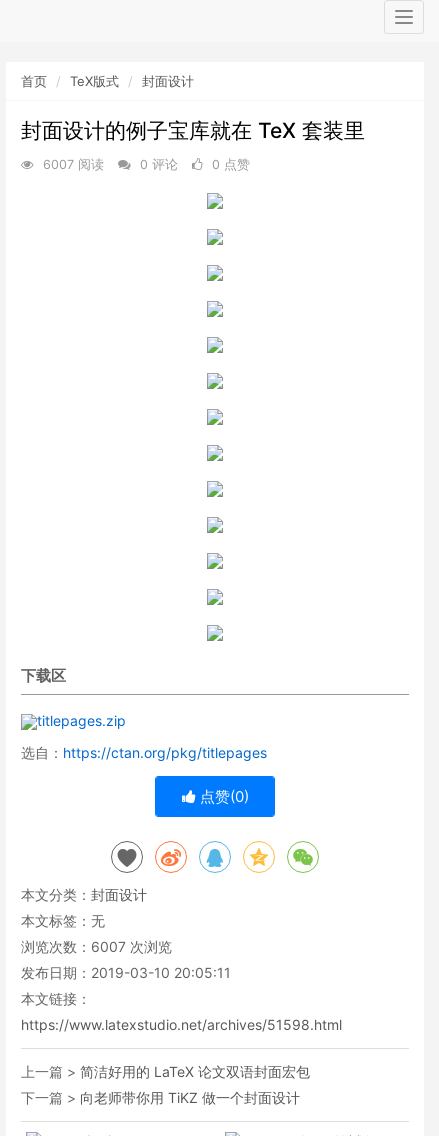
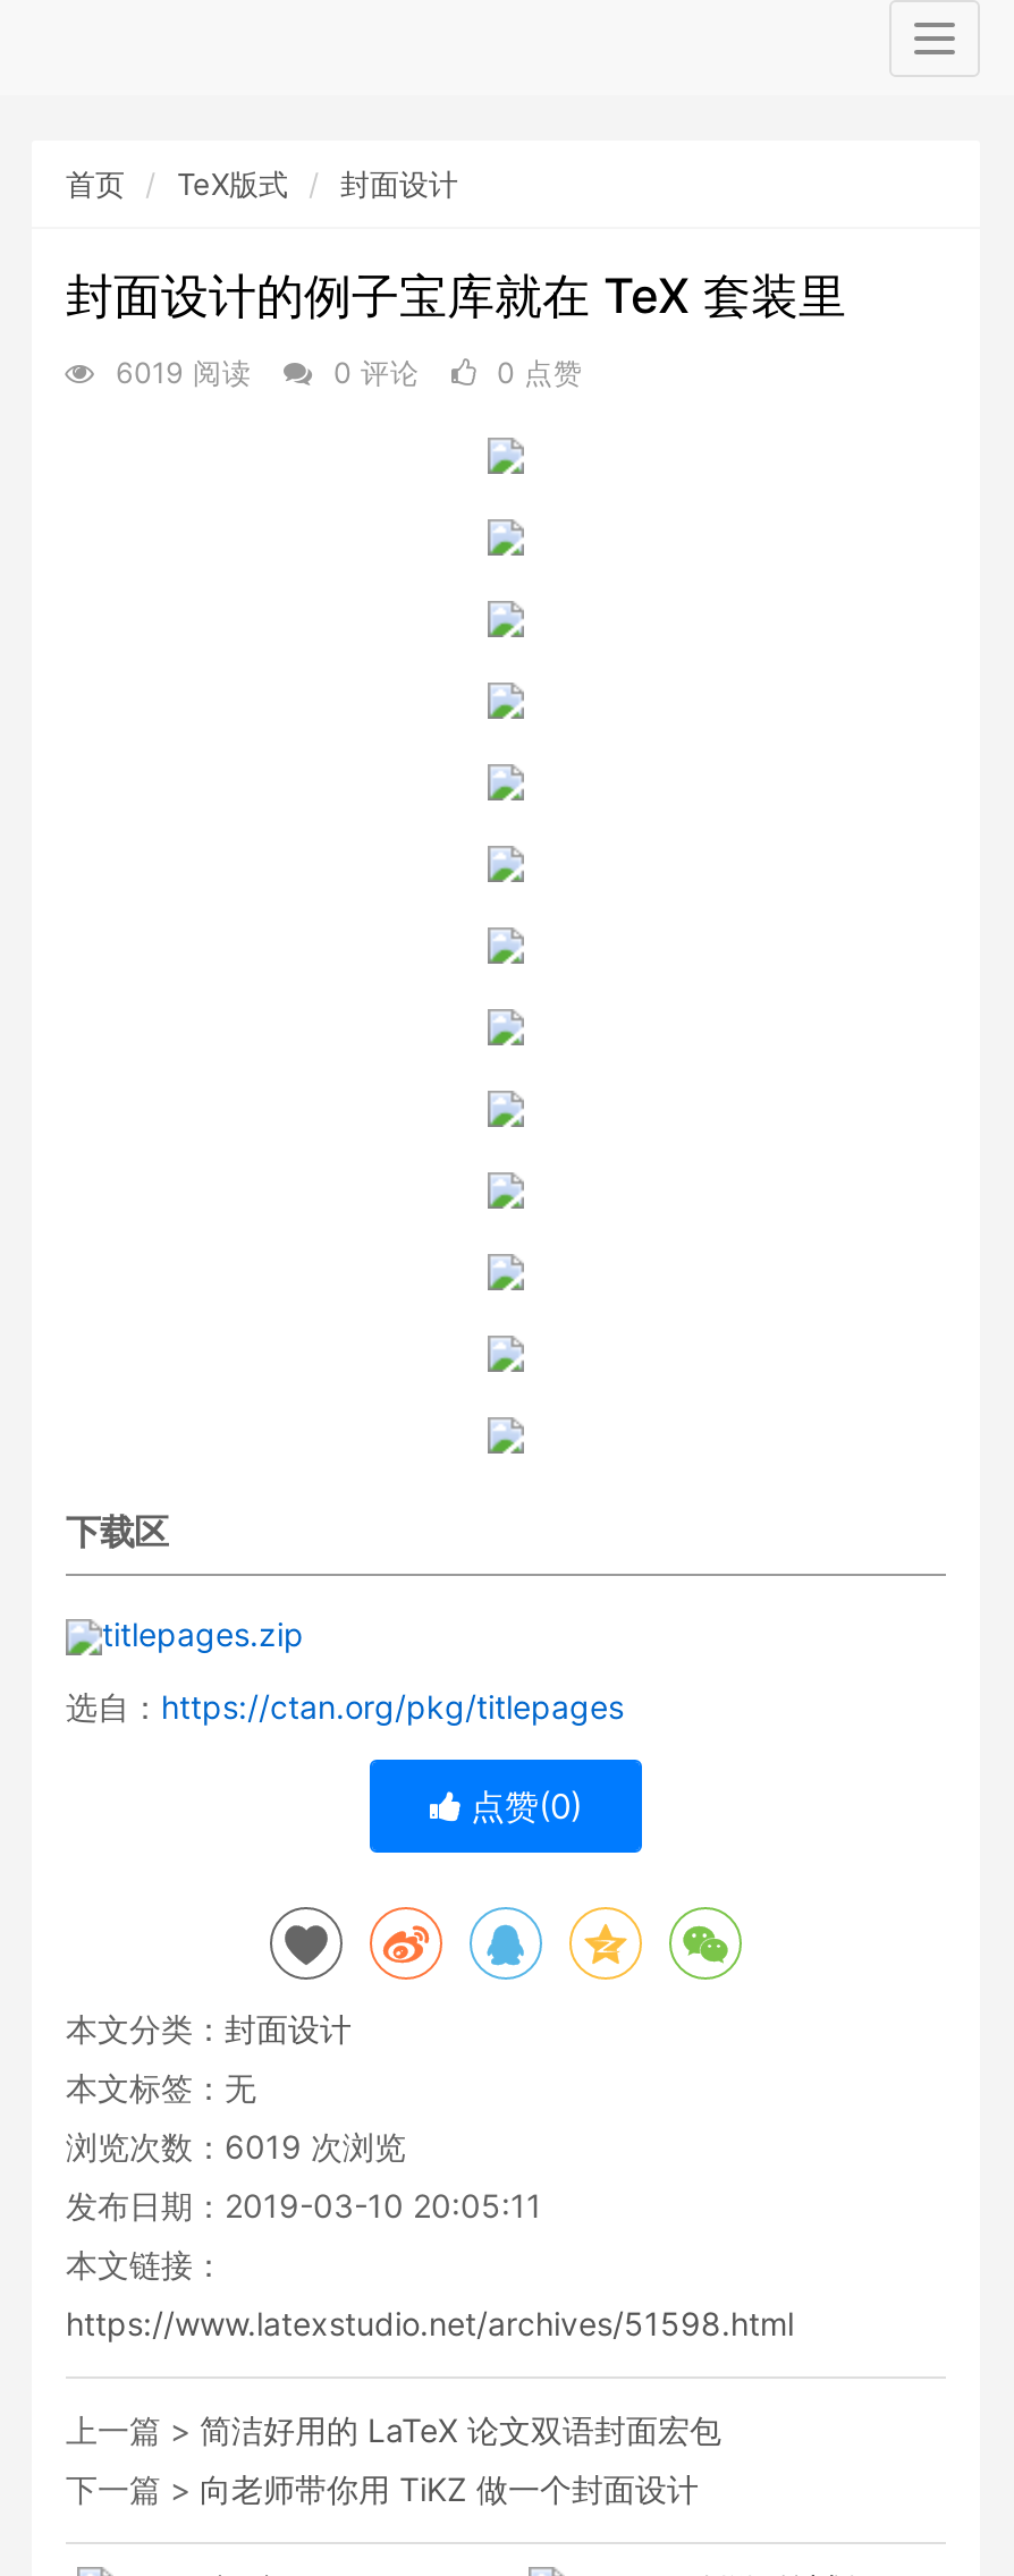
[39,157,108,172] 6007 阅读 -> [107,356,261,390] 6019 阅读
[21,937,172,954] 浏览次数：6007次浏览 -> [66,2126,406,2164] 浏览次数：6019次浏览

